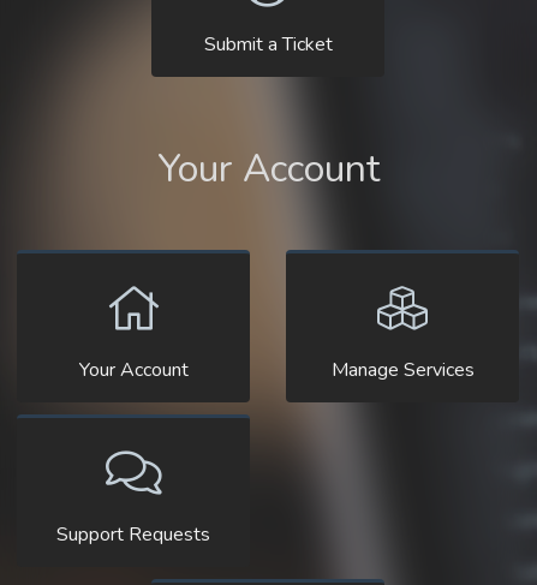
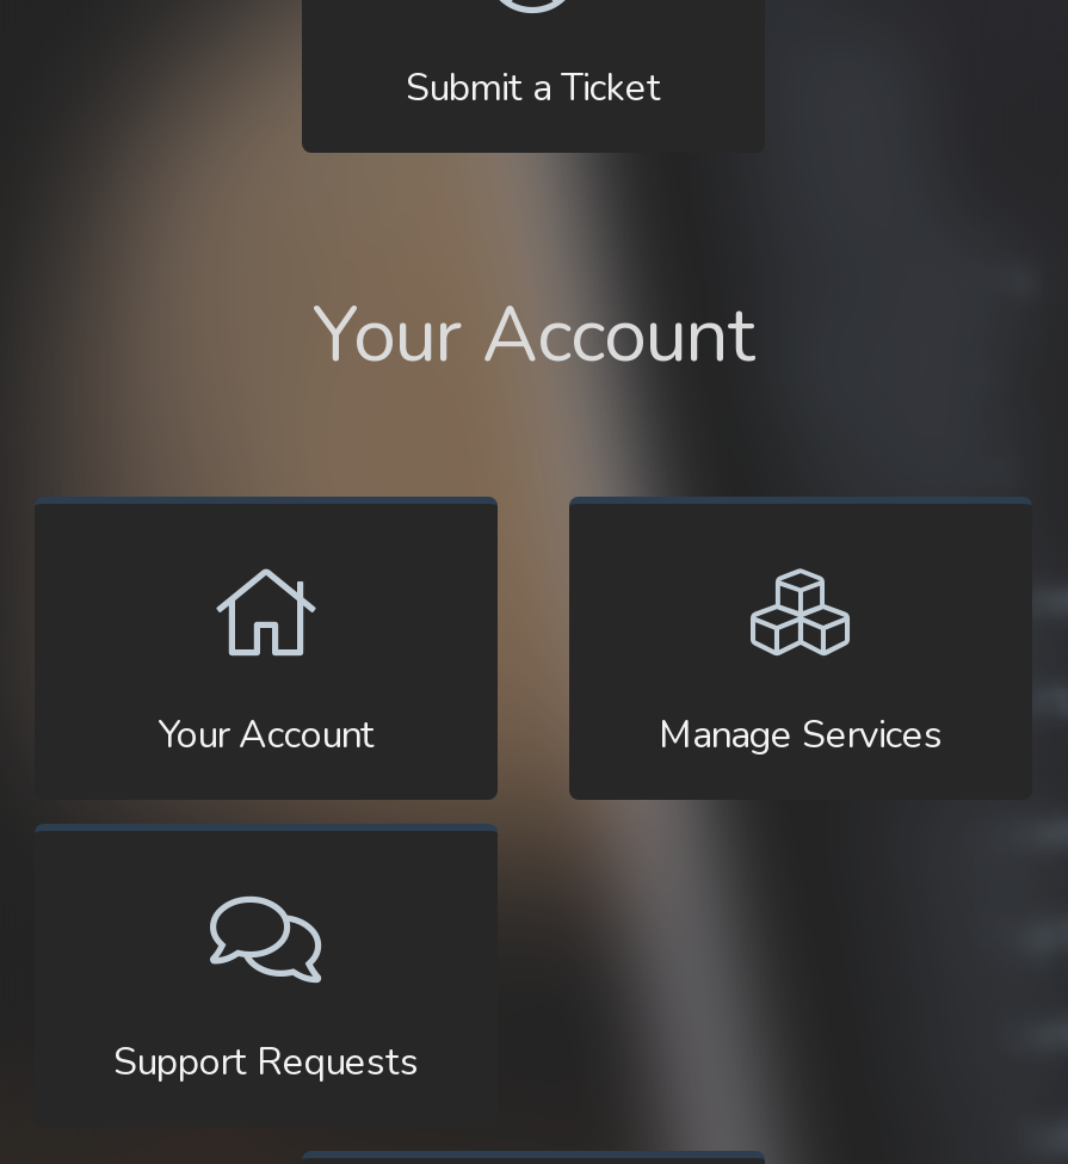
[114,287,157,328] [image] -> [216,578,309,654] [image]

